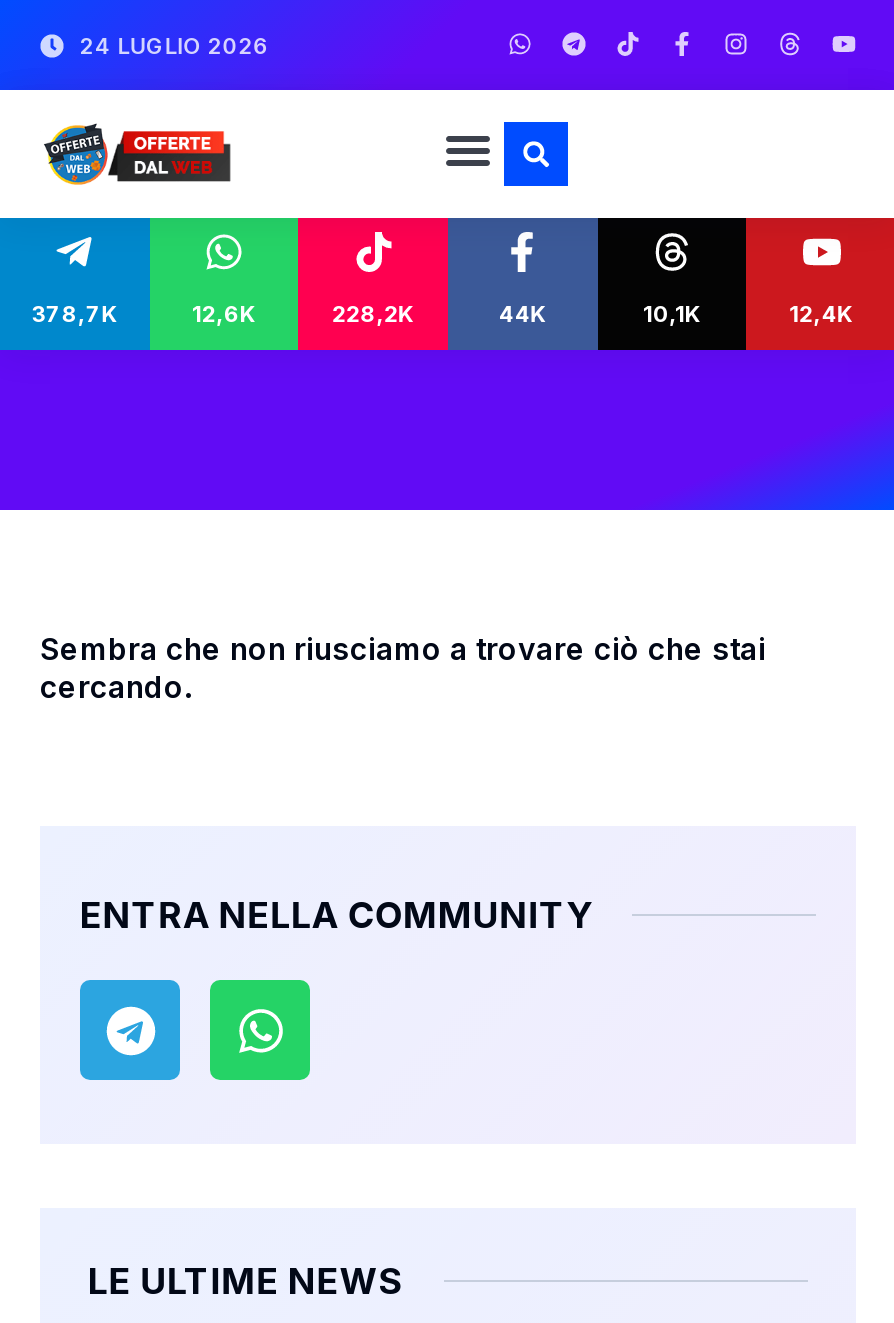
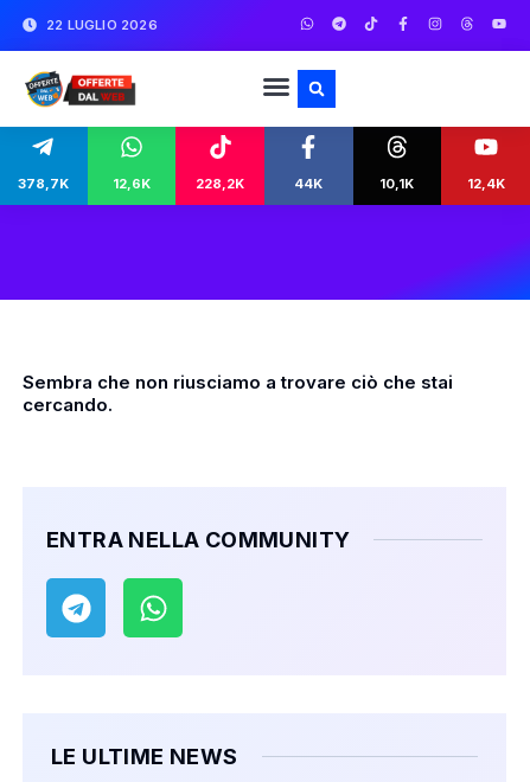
[80,31,270,59] 24 LUGLIO 2026 -> [46,16,157,33] 22 LUGLIO 2026

